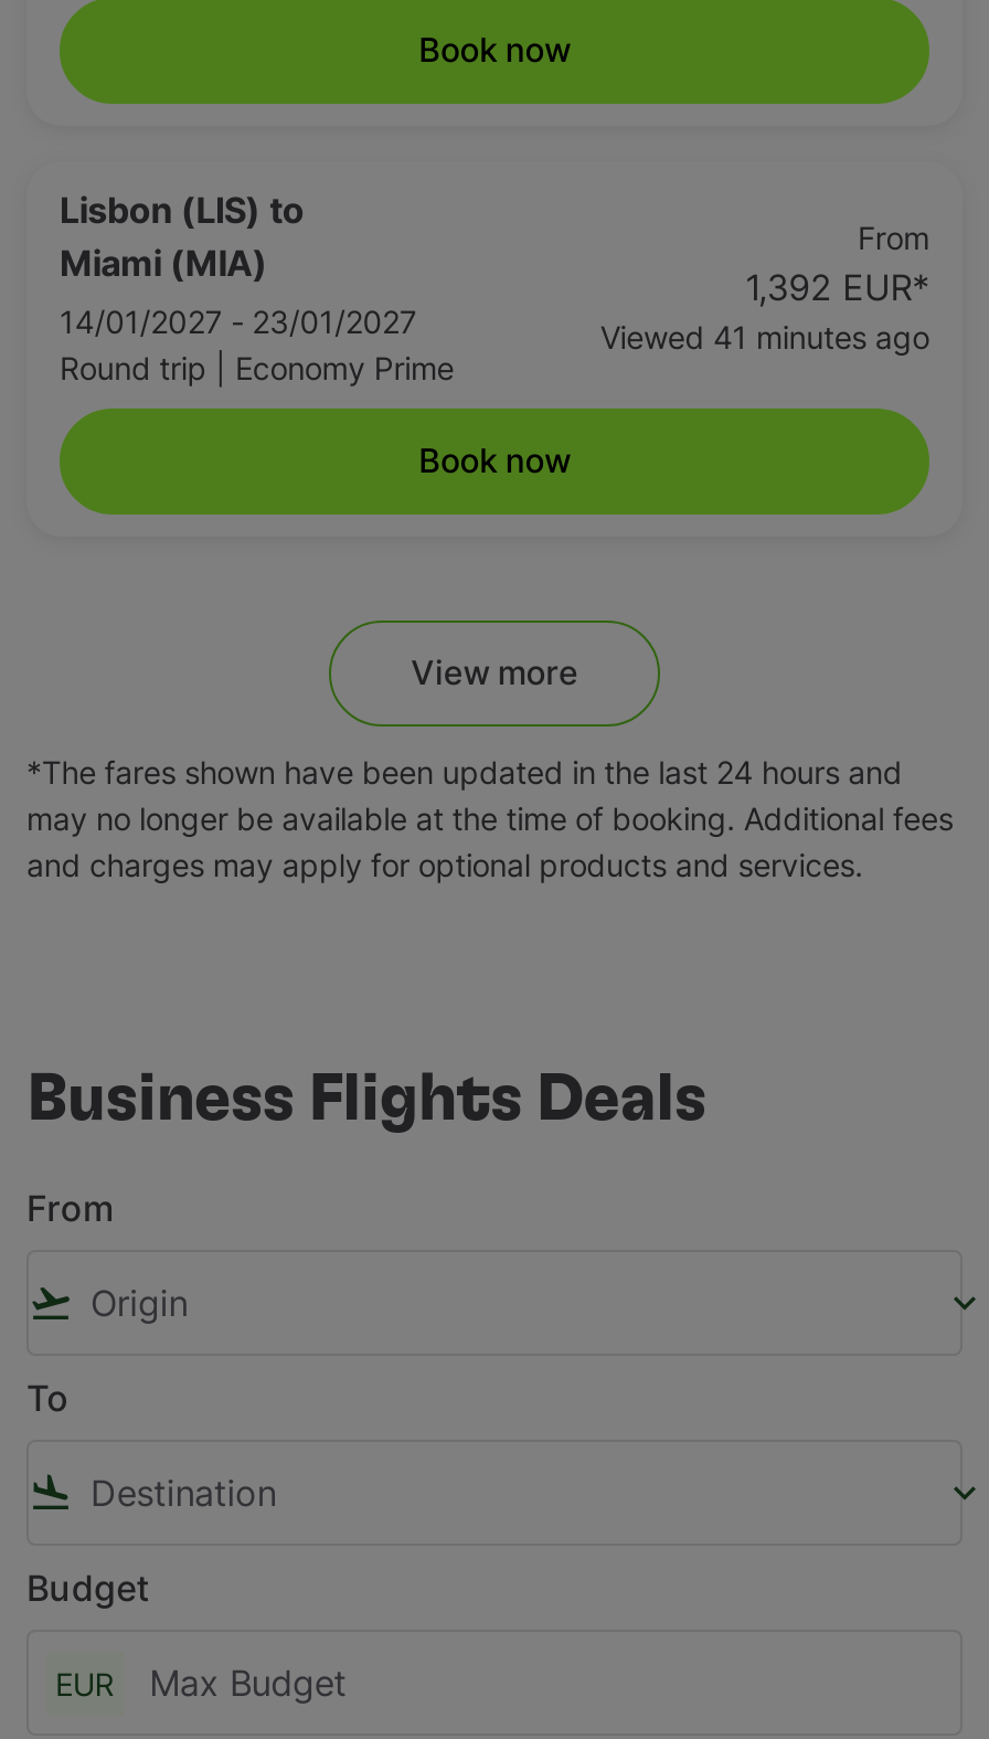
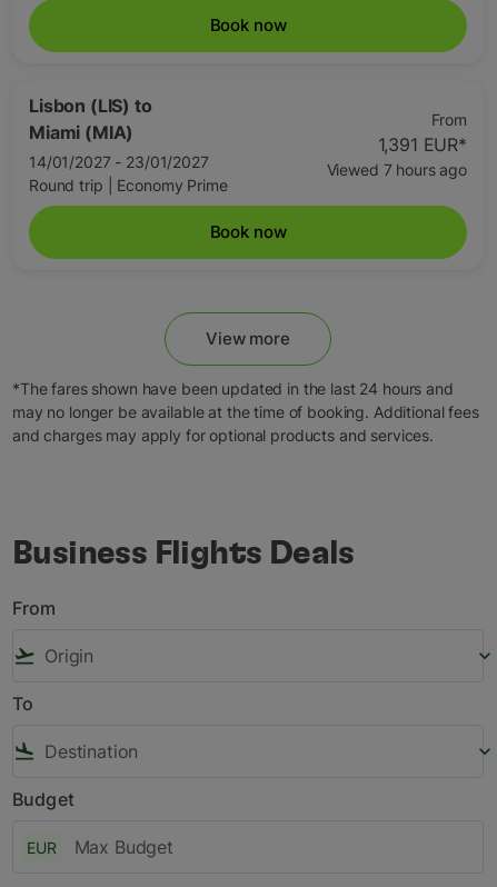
[745,265,929,309] 1,392 EUR* -> [378,133,467,156] 1,391 EUR*
[600,318,929,356] Viewed 41 minutes ago -> [326,160,467,179] Viewed 7 hours ago

